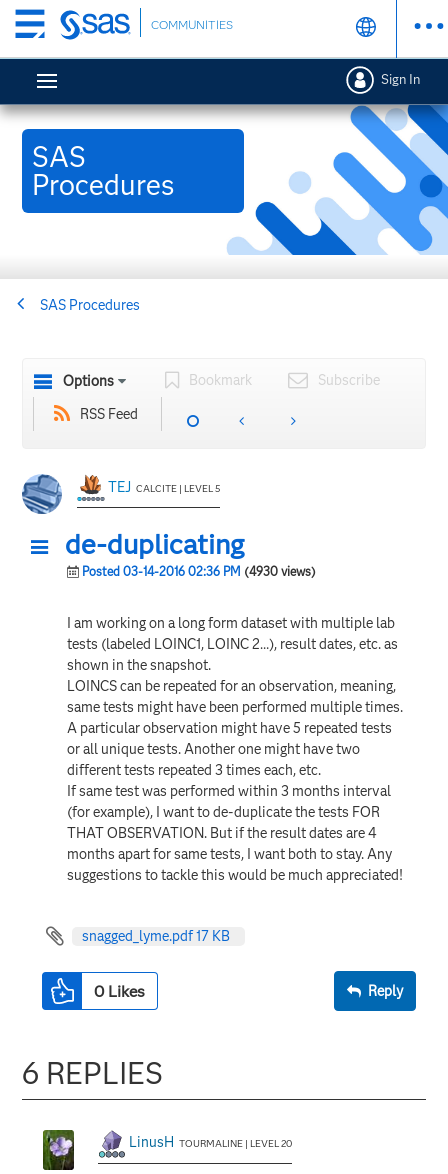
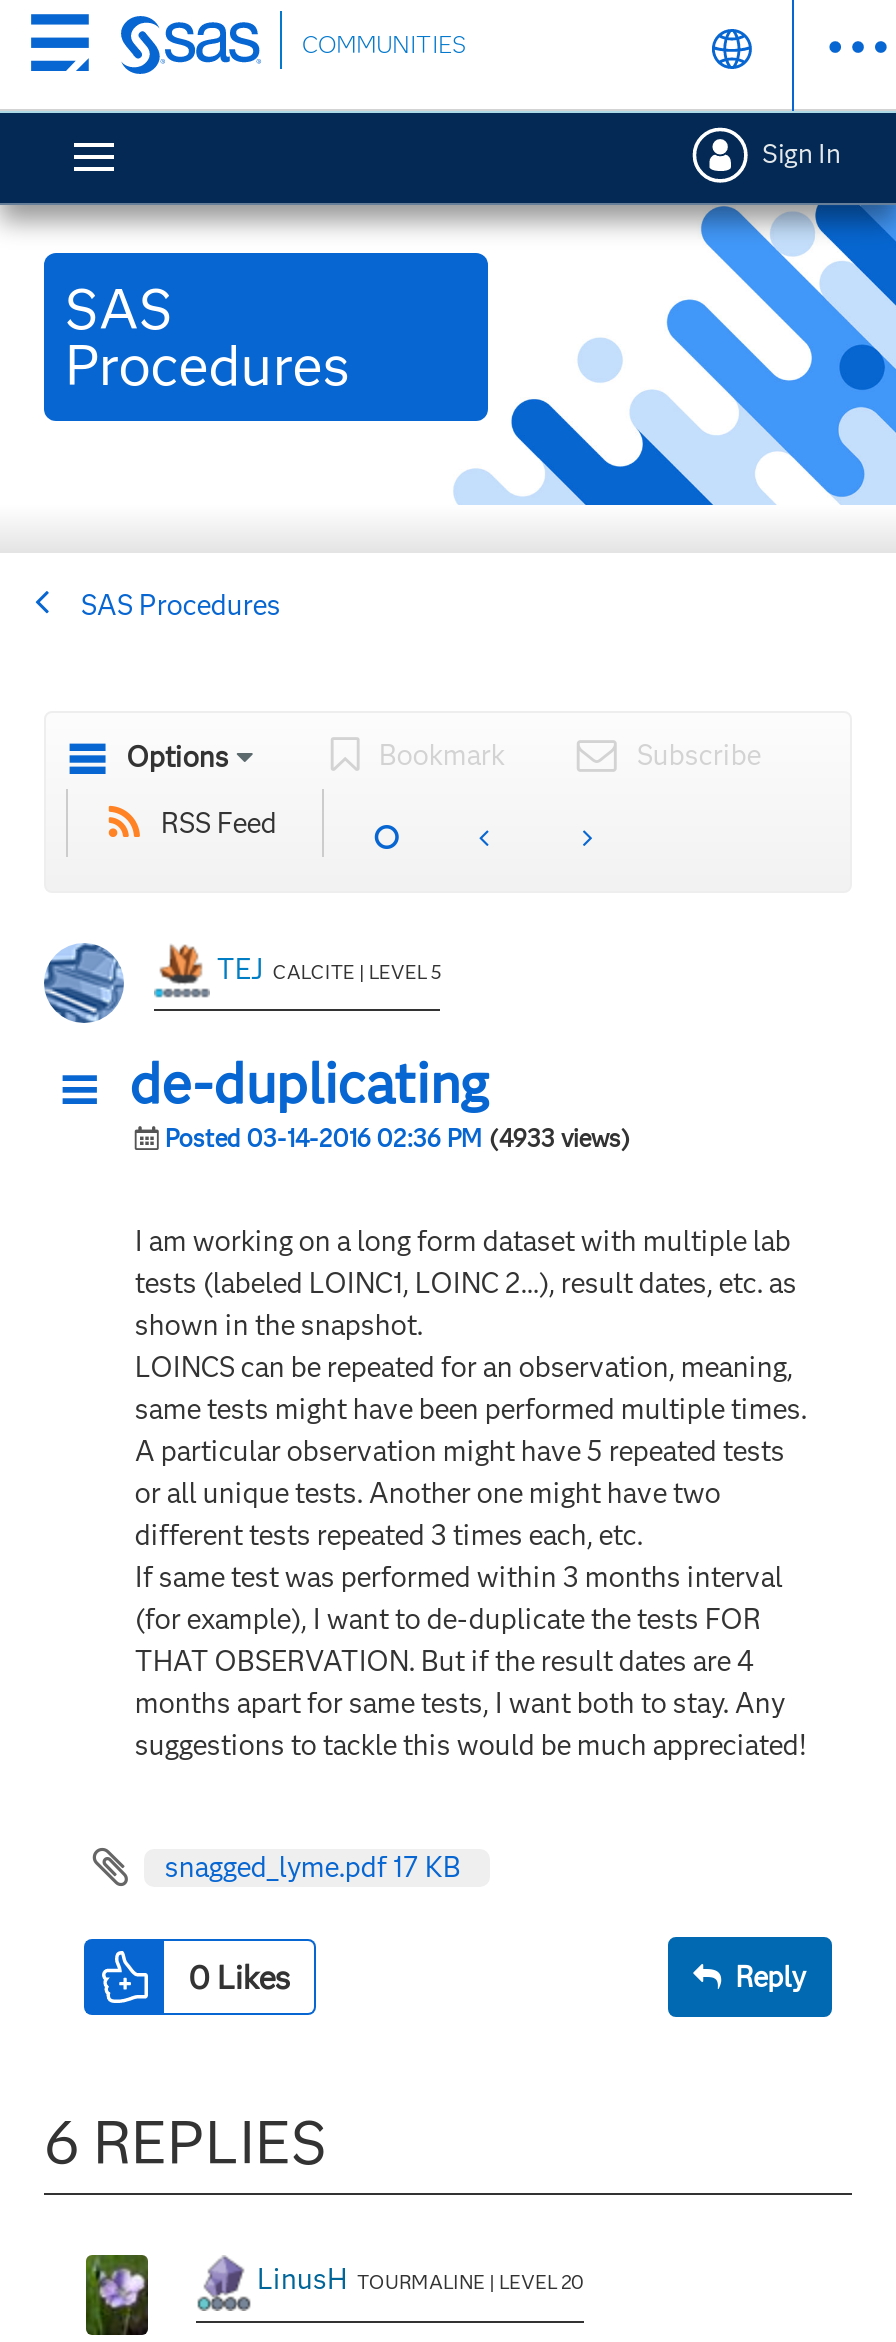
[82,563,316,578] Posted 03-14-2016 02:36 PM (4930 views) -> [165,1122,631,1152] Posted 03-14-2016 02:36 PM (4933 views)

